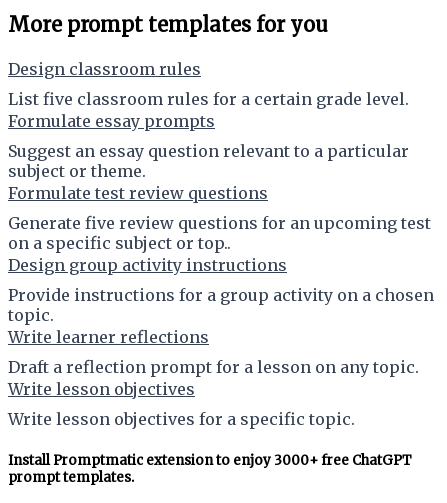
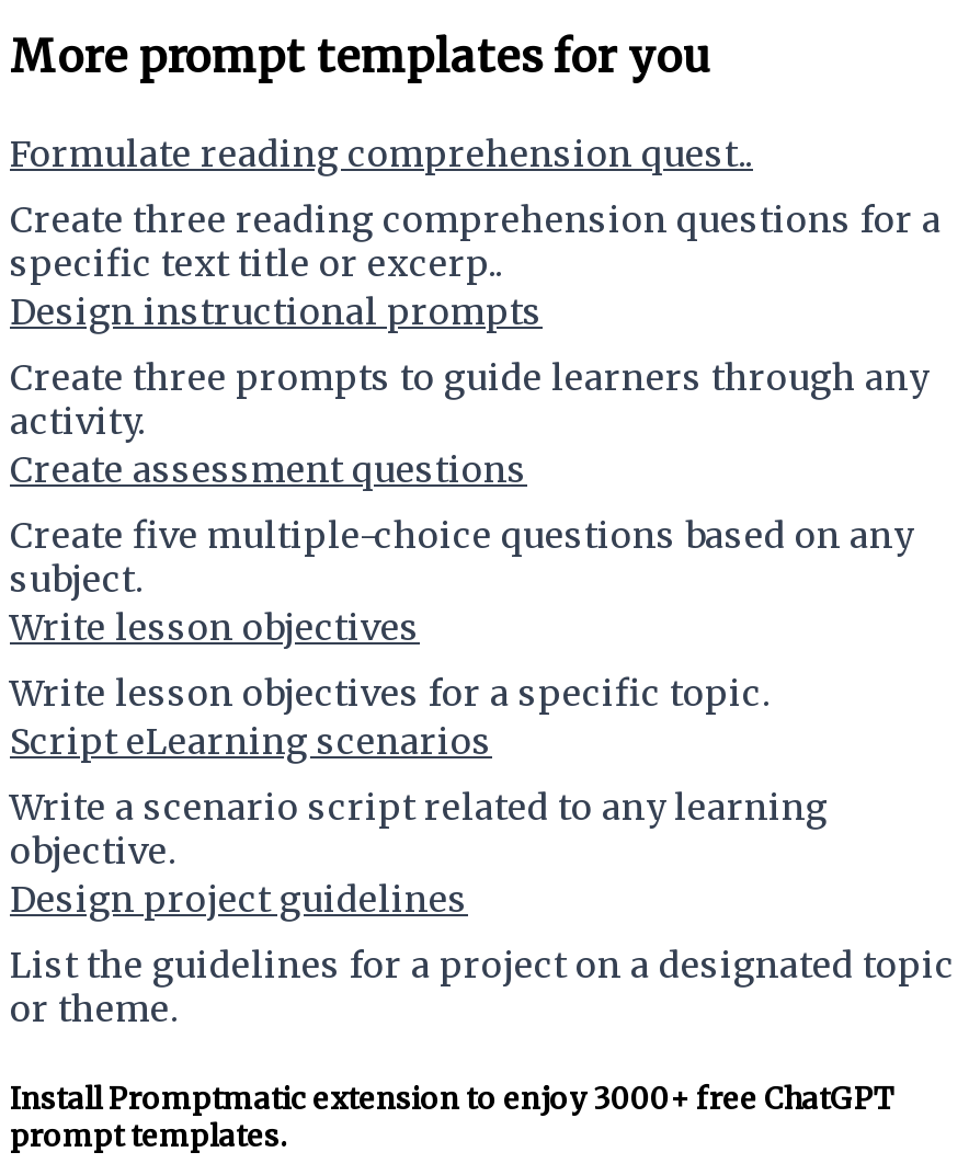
[8,59,434,377] Design classroom rules | List five classroom rules for a certain grade level. | Formulate essay prompts | Suggest an essay question relevant to a particular | subject or theme. | Formulate test review questions | Generate five review questions for an upcoming test | on a specific subject or top.. | Design group activity instructions | Provide instructions for a group activity on a chosen | topic. | Write learner reflections | Draft a reflection prompt for a lesson on any topic. -> [10,133,942,602] Formulate reading comprehension quest.. | Create three reading comprehension questions for a | specific text title or excerp.. | Design instructional prompts | Create three prompts to guide learners through any | activity. | Create assessment questions | Create five multiple-choice questions based on any | subject.
moved [8,379,355,429] -> [10,606,771,716]: Write lesson objectives | Write lesson objectives for a specific topic.
none -> [10,720,955,1031] Script eLearning scenarios | Write a scenario script related to any learning | objective. | Design project guidelines | List the guidelines for a project on a designated topic | or theme.

